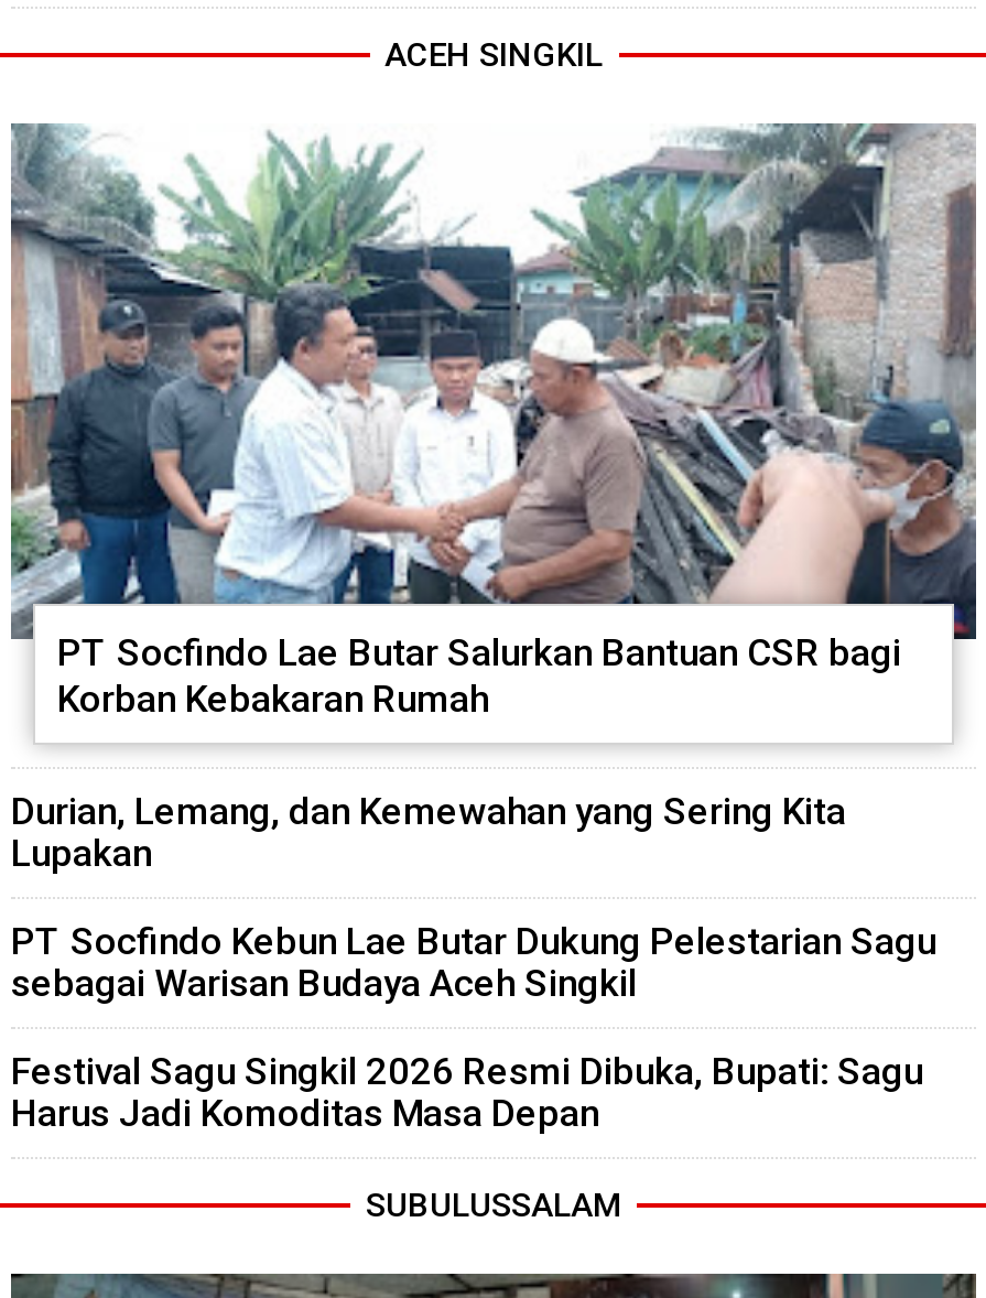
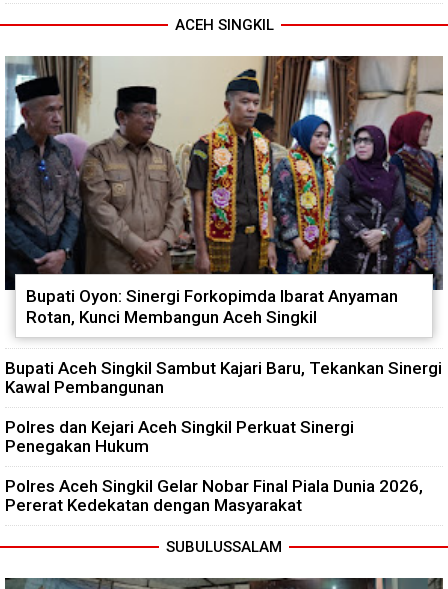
[9,121,976,720] [image] | PT Socfindo Lae Butar Salurkan Bantuan CSR bagi | Korban Kebakaran Rumah -> [4,55,443,327] [image] | Bupati Oyon: Sinergi Forkopimda Ibarat Anyaman | Rotan, Kunci Membangun Aceh Singkil
[11,788,846,874] Durian, Lemang, dan Kemewahan yang Sering Kita | Lupakan -> [5,358,442,397] Bupati Aceh Singkil Sambut Kajari Baru, Tekankan Sinergi | Kawal Pembangunan
[11,918,936,1004] PT Socfindo Kebun Lae Butar Dukung Pelestarian Sagu | sebagai Warisan Budaya Aceh Singkil -> [5,417,354,456] Polres dan Kejari Aceh Singkil Perkuat Sinergi | Penegakan Hukum
[11,1048,923,1134] Festival Sagu Singkil 2026 Resmi Dibuka, Bupati: Sagu | Harus Jadi Komoditas Masa Depan -> [5,476,423,515] Polres Aceh Singkil Gelar Nobar Final Piala Dunia 2026, | Pererat Kedekatan dengan Masyarakat

